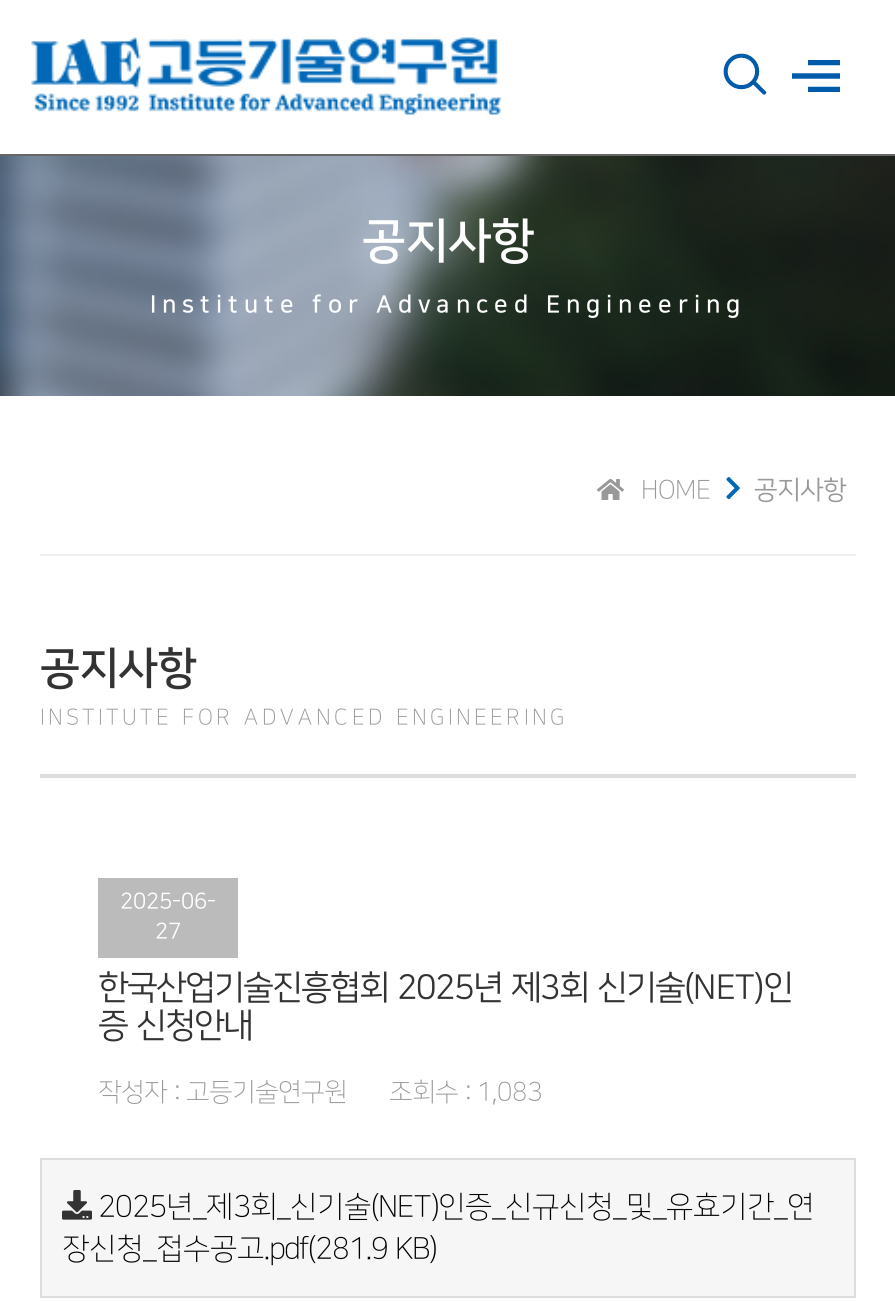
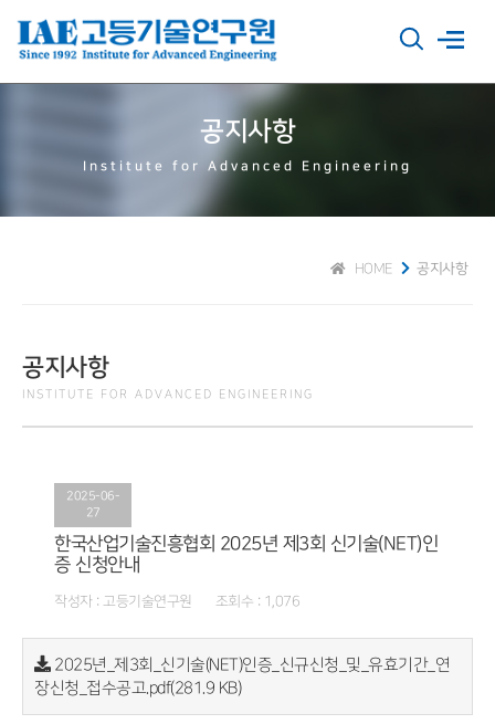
[98,1078,542,1106] 작성자 : 고등기술연구원 조회수 : 1,083 -> [54,594,299,609] 작성자 : 고등기술연구원 조회수 : 1,076

